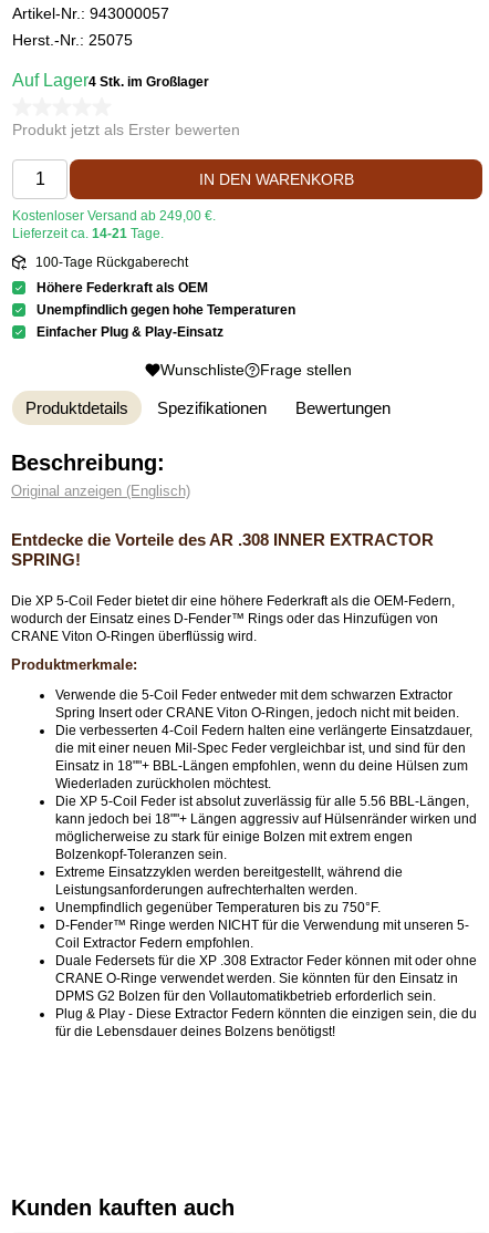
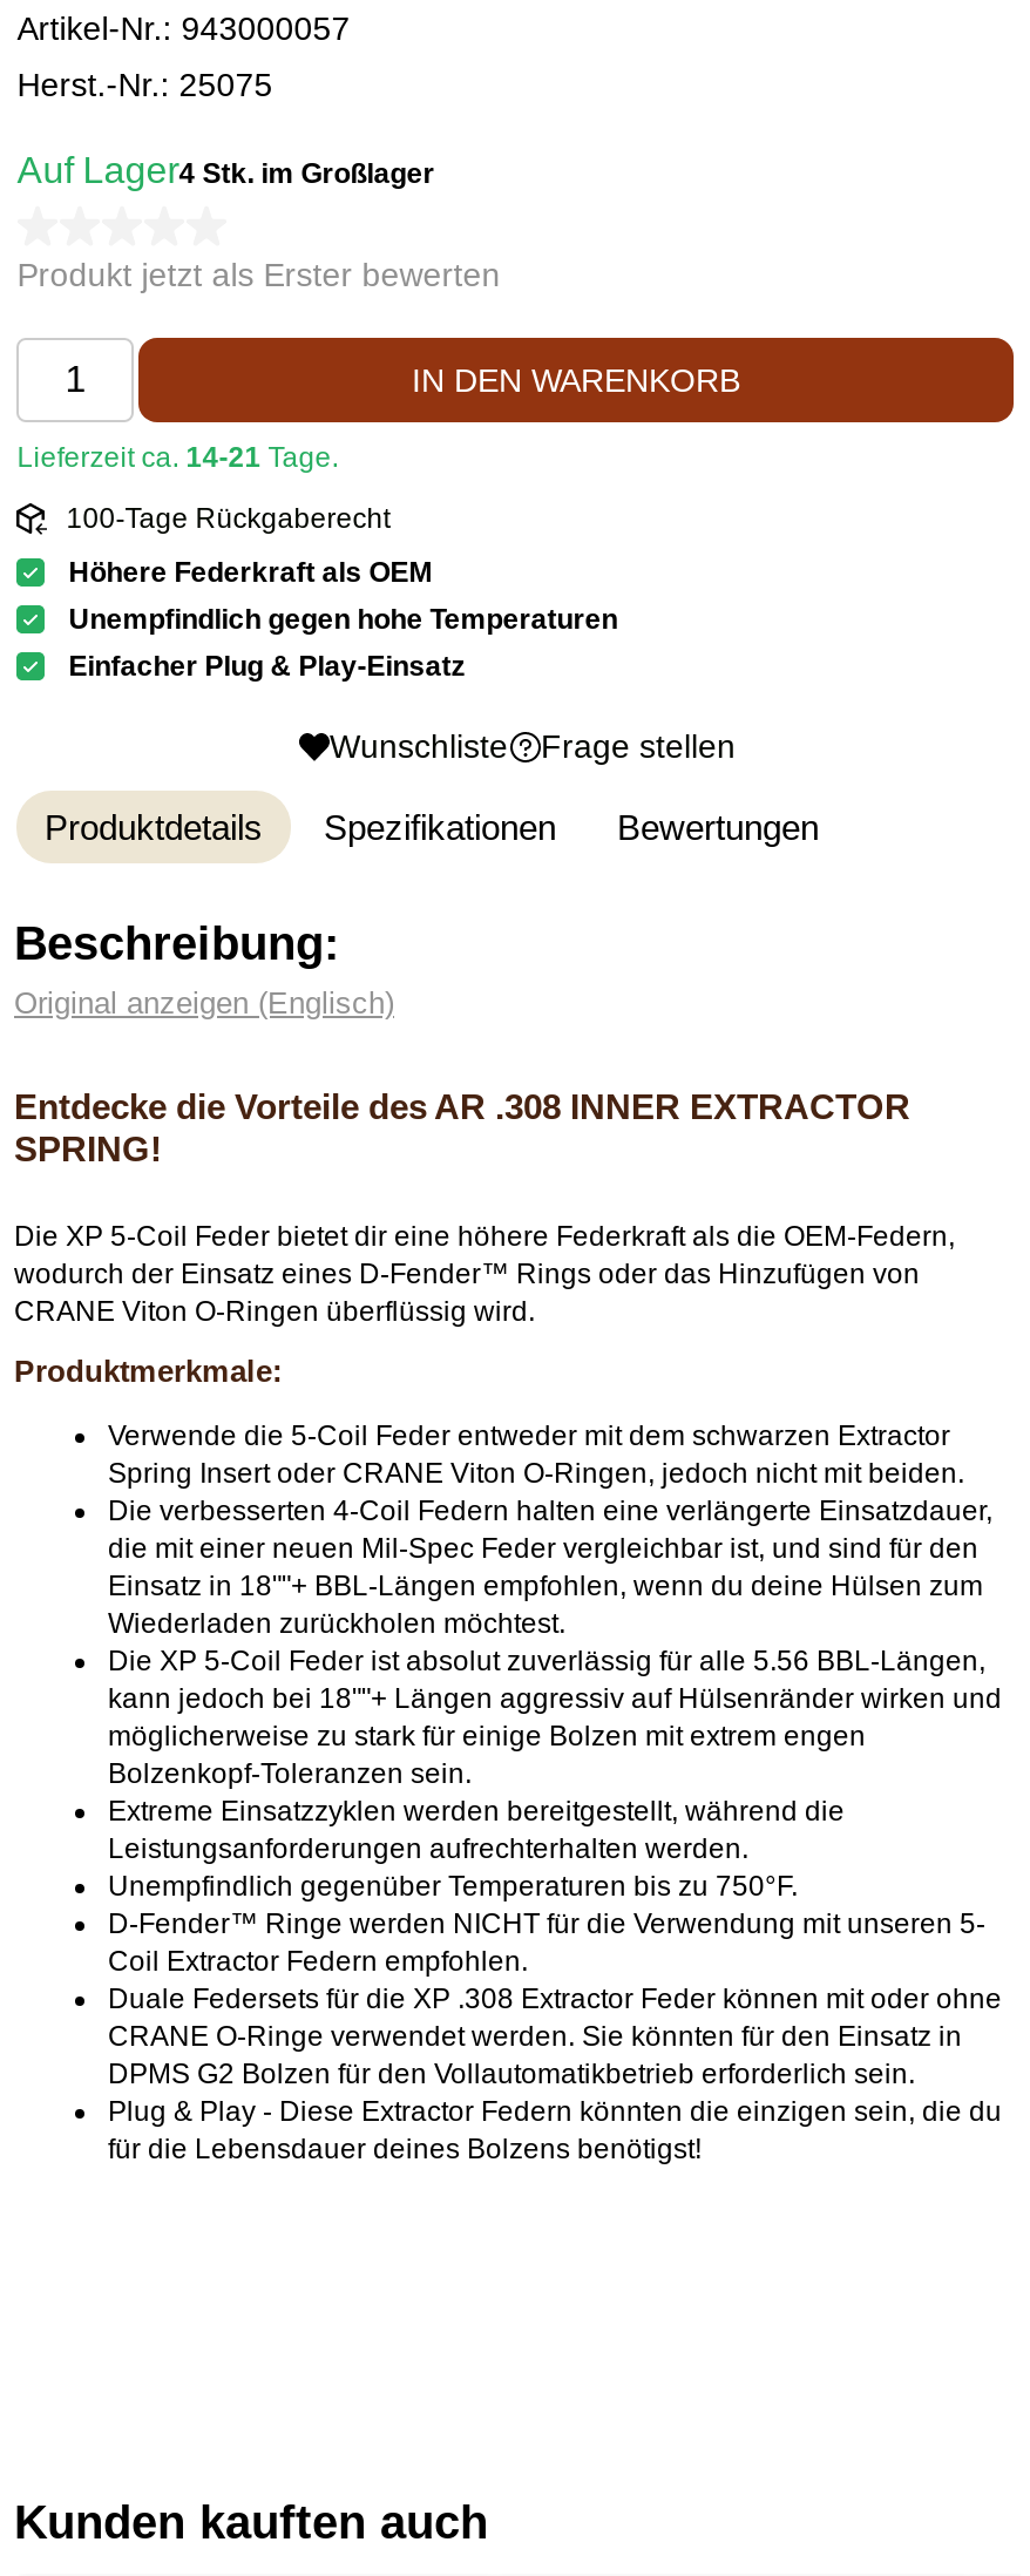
[12,208,216,224] Kostenloser Versand ab 249,00 €. -> none

